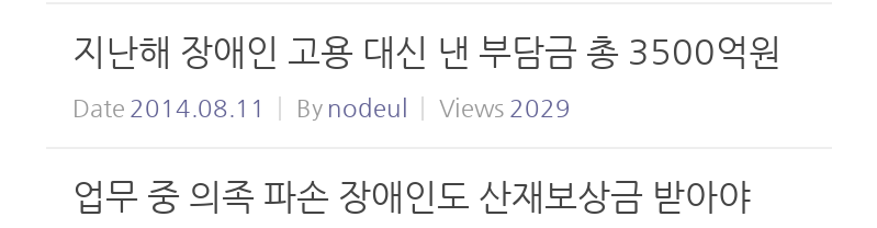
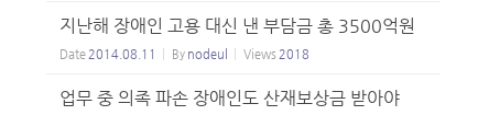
[72,94,571,123] Date 2014.08.11 By nodeul Views 2029 -> [59,47,309,61] Date 2014.08.11 By nodeul Views 2018

